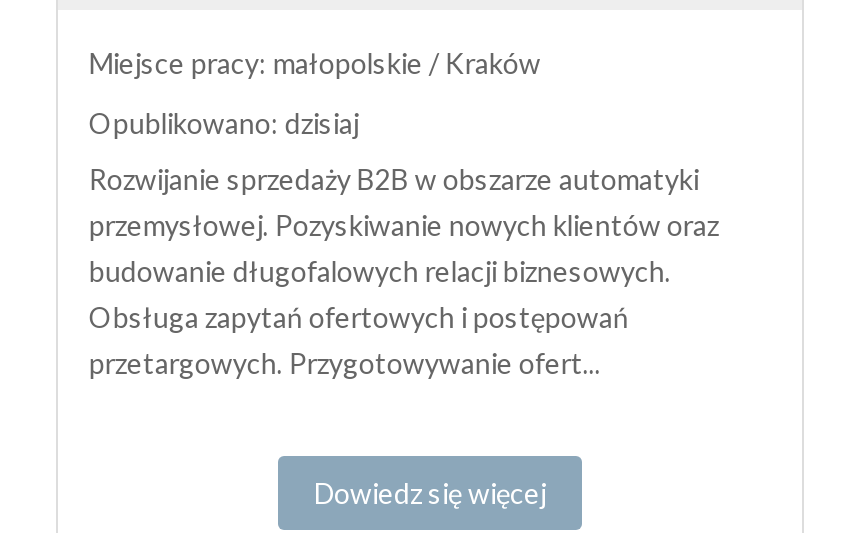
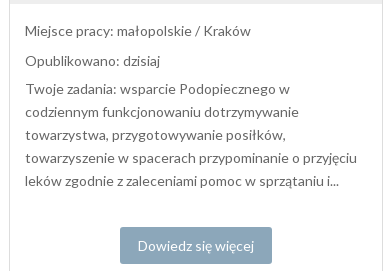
[89,163,719,381] Rozwijanie sprzedaży B2B w obszarze automatyki | przemysłowej. Pozyskiwanie nowych klientów oraz | budowanie długofalowych relacji biznesowych. | Obsługa zapytań ofertowych i postępowań | przetargowych. Przygotowywanie ofert... -> [25,80,357,189] Twoje zadania: wsparcie Podopiecznego w | codziennym funkcjonowaniu dotrzymywanie | towarzystwa, przygotowywanie posiłków, | towarzyszenie w spacerach przypominanie o przyjęciu | leków zgodnie z zaleceniami pomoc w sprzątaniu i...

